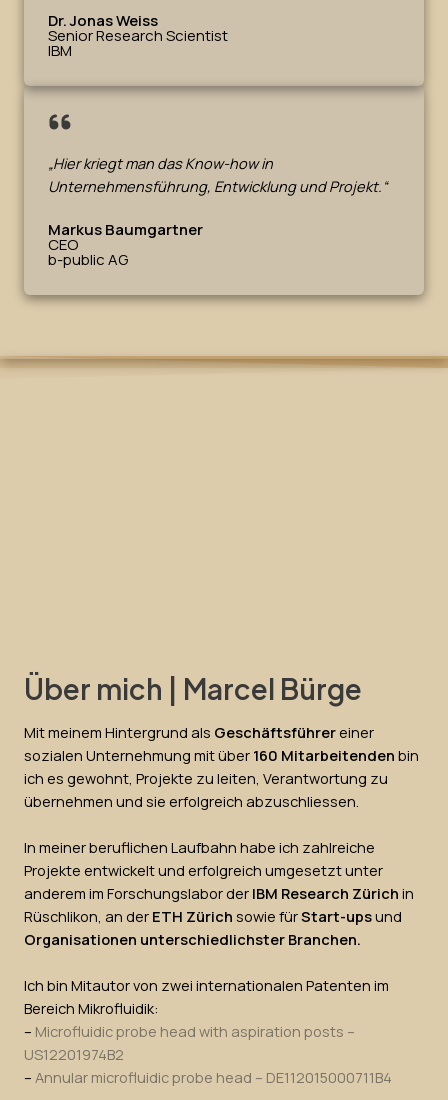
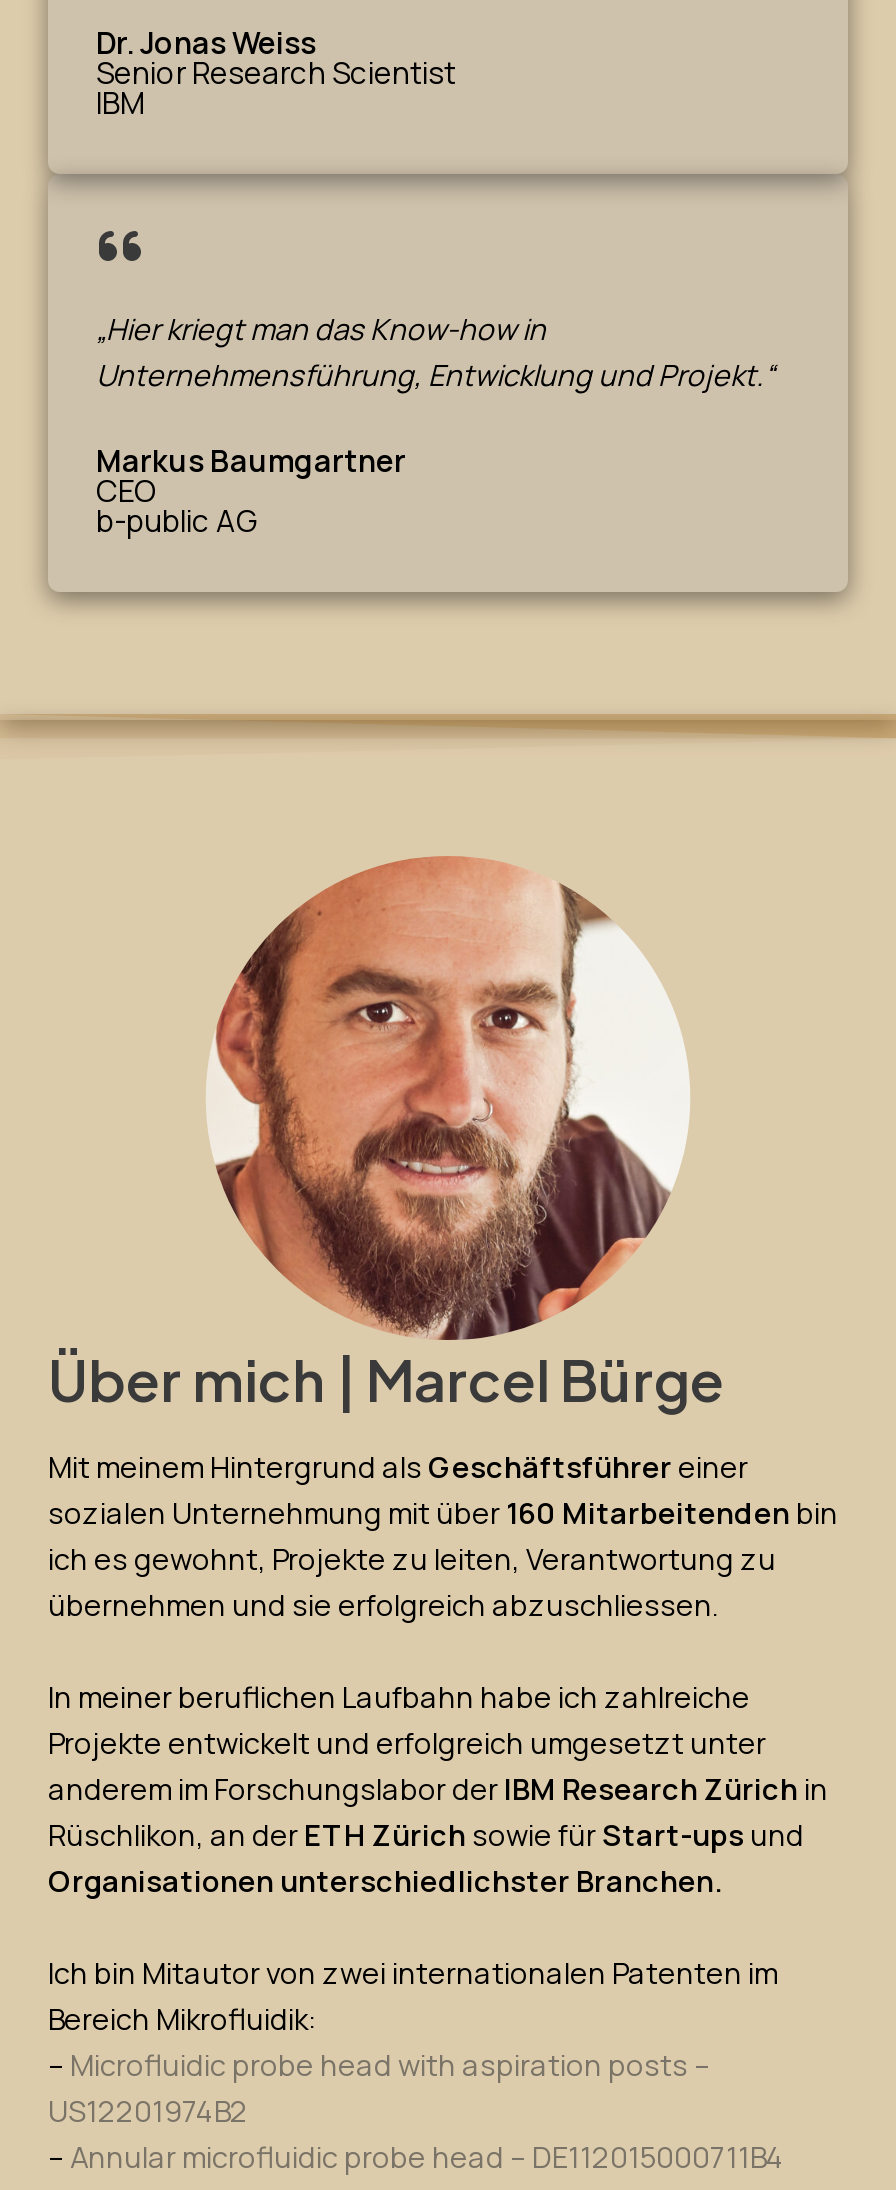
none -> [206,856,690,1340] [image]

